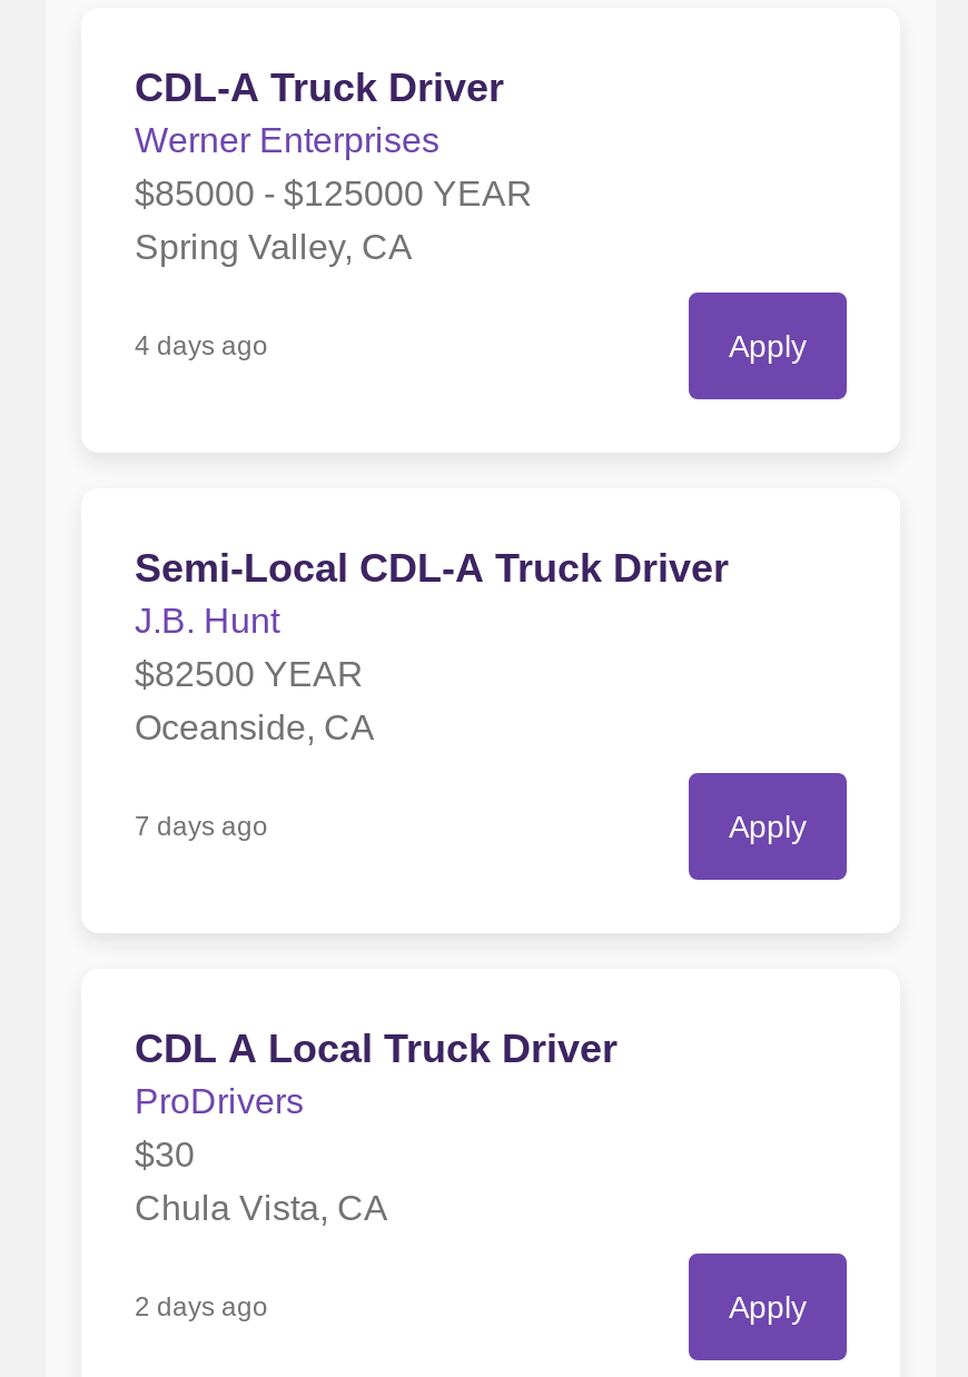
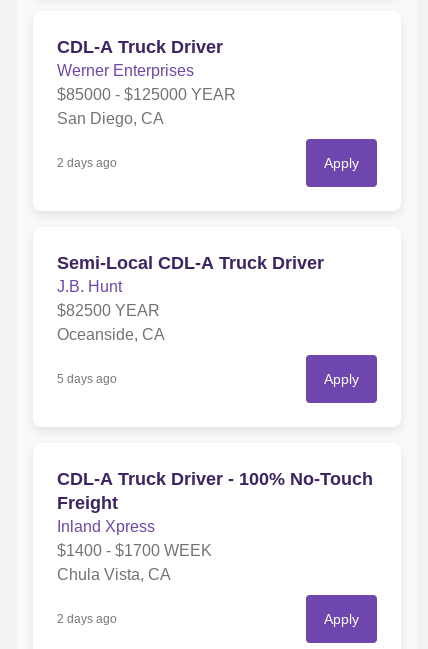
[135,228,413,266] Spring Valley, CA -> [57,110,164,127] San Diego, CA
[135,330,268,361] 4 days ago -> [57,156,117,170] 2 days ago
[135,811,268,842] 7 days ago -> [57,372,117,386] 5 days ago
[135,1027,618,1173] CDL A Local Truck Driver | ProDrivers | $30 -> [57,469,373,559] CDL-A Truck Driver - 100% No-Touch | Freight | Inland Xpress | $1400 - $1700 WEEK

